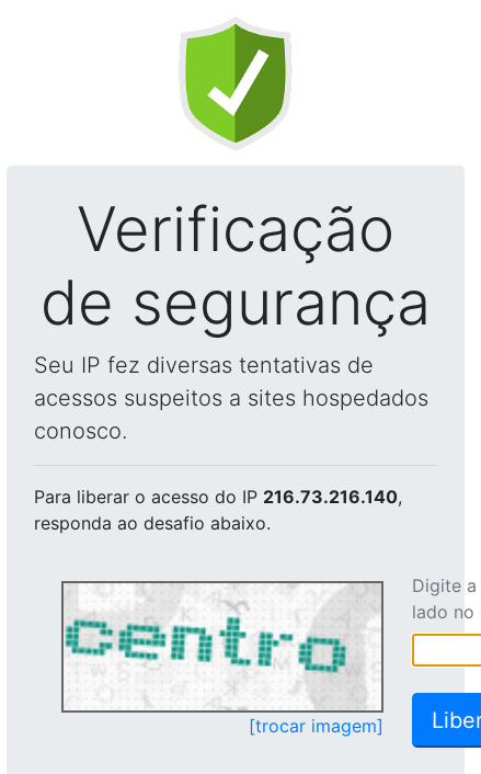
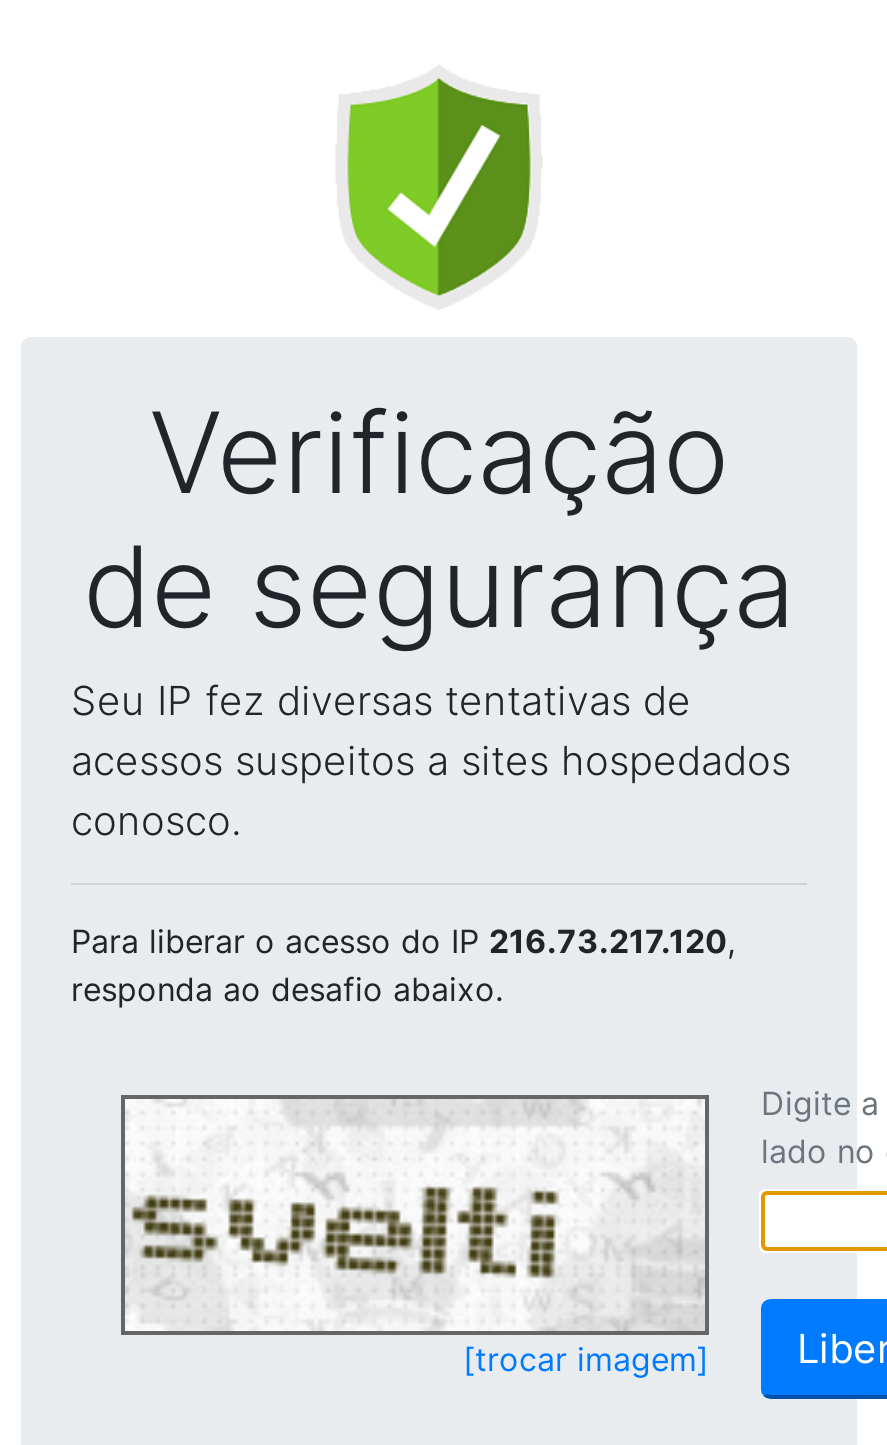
[34,486,402,508] Para liberar o acesso do IP 216.73.216.140, -> [71,921,735,961] Para liberar o acesso do IP 216.73.217.120,
[66,585,380,709] [image] -> [127,1101,701,1325] [image]

